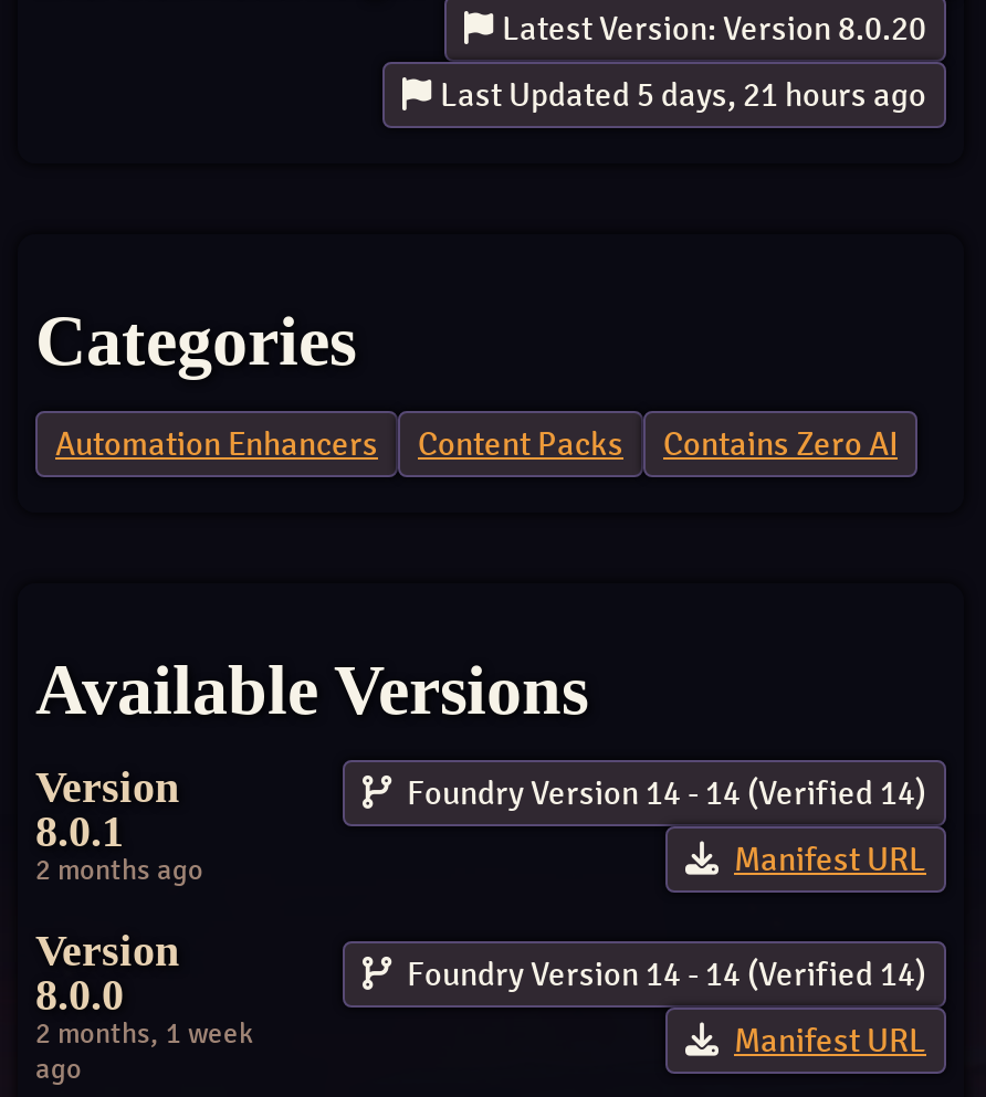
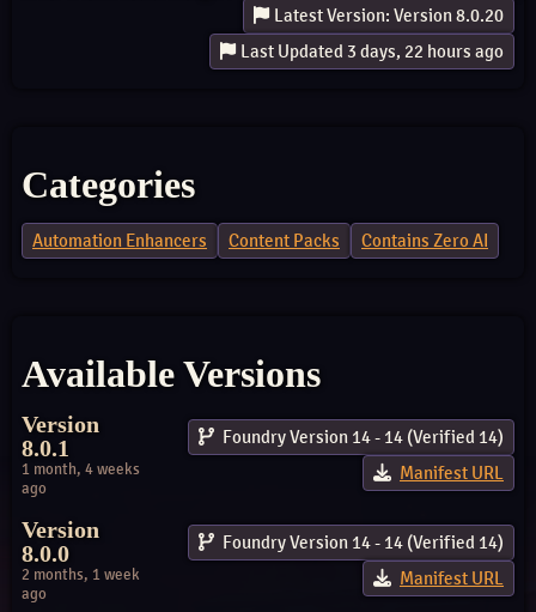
[440,74,926,114] Last Updated 5 days, 21 hours ago -> [240,40,504,62] Last Updated 3 days, 22 hours ago
[35,852,203,887] 2 months ago -> [22,459,140,498] 1 month, 4 weeks | ago

